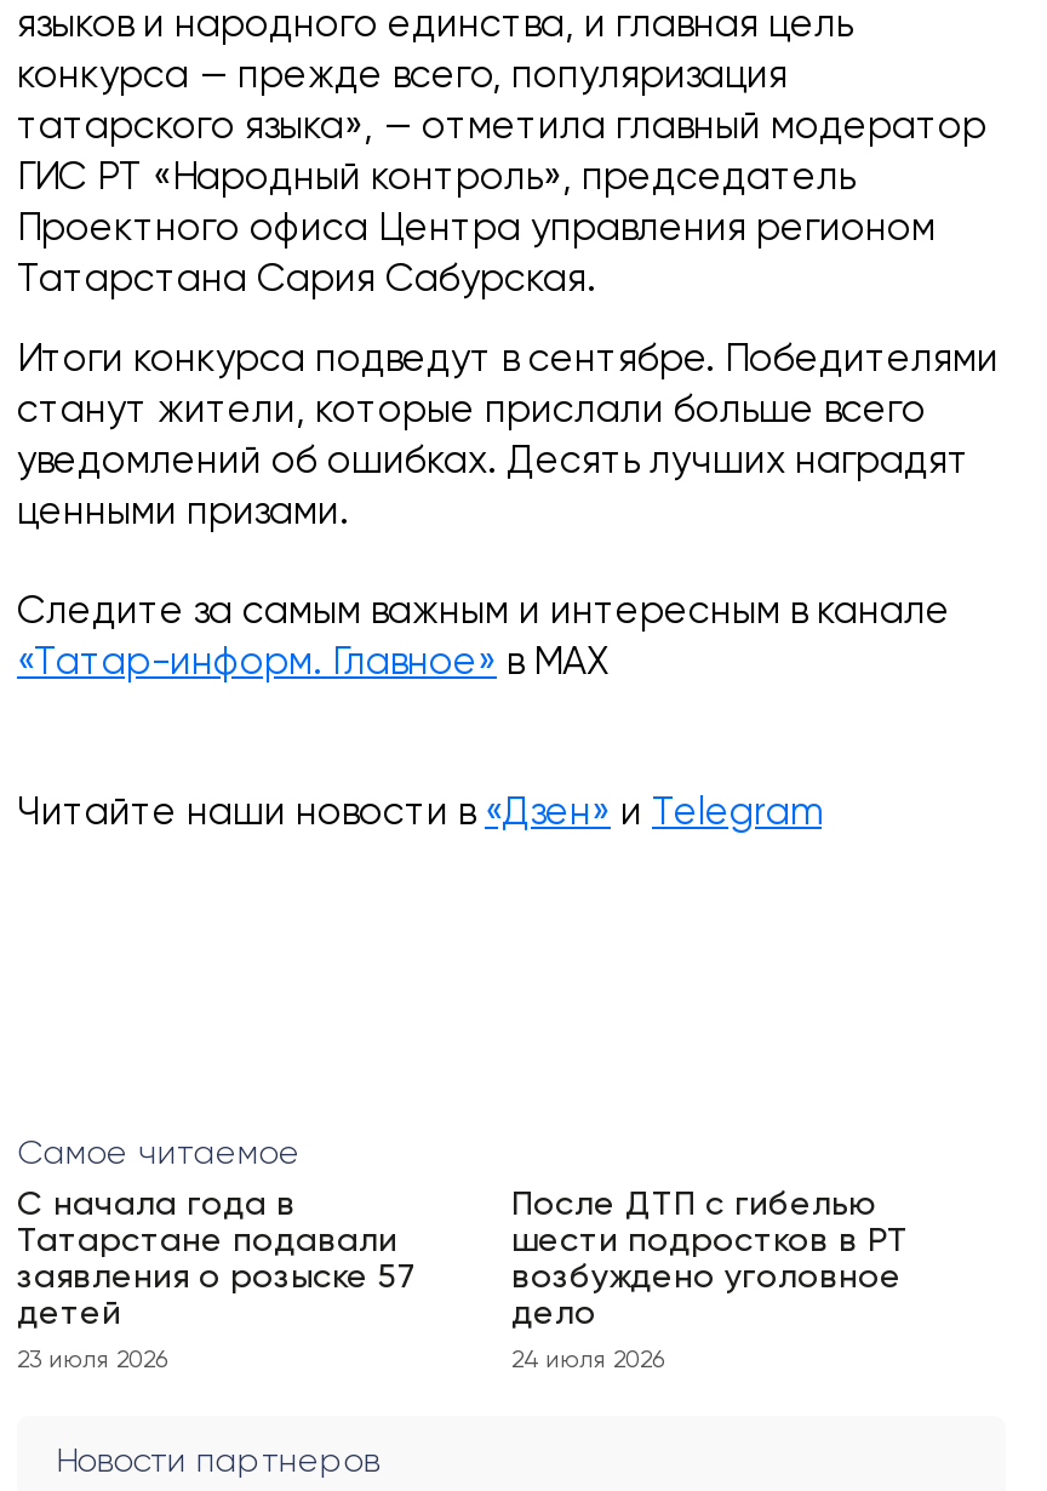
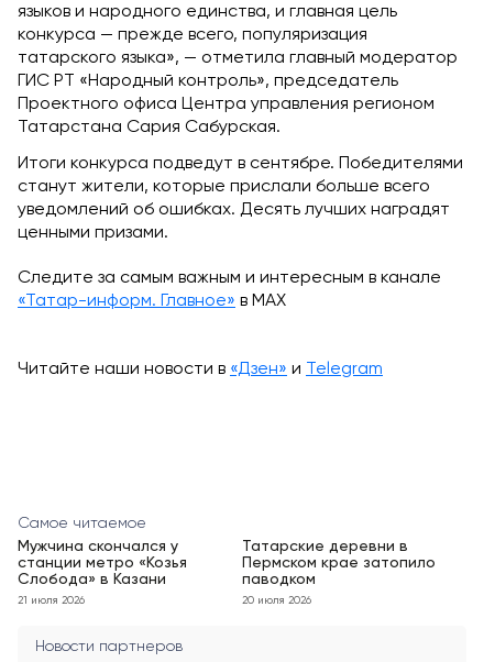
[17,1187,417,1330] С начала года в | Татарстане подавали | заявления о розыске 57 | детей -> [18,539,187,587] Мужчина скончался у | станции метро «Козья | Слобода» в Казани
[511,1187,909,1330] После ДТП с гибелью | шести подростков в РТ | возбуждено уголовное | дело -> [242,539,436,587] Татарские деревни в | Пермском крае затопило | паводком
[17,1347,167,1371] 23 июля 2026 -> [18,595,85,606] 21 июля 2026
[511,1347,664,1371] 24 июля 2026 -> [242,595,311,606] 20 июля 2026

